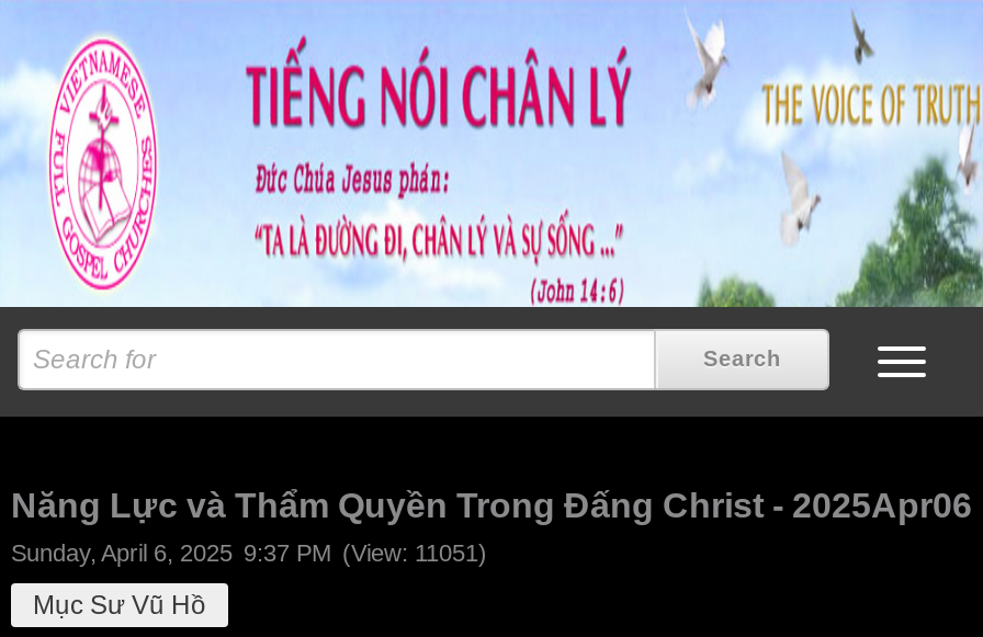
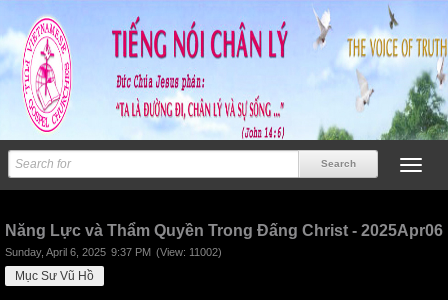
[11,539,487,566] Sunday, April 6, 2025 9:37 PM (View: 11051) -> [5,246,222,258] Sunday, April 6, 2025 9:37 PM (View: 11002)

